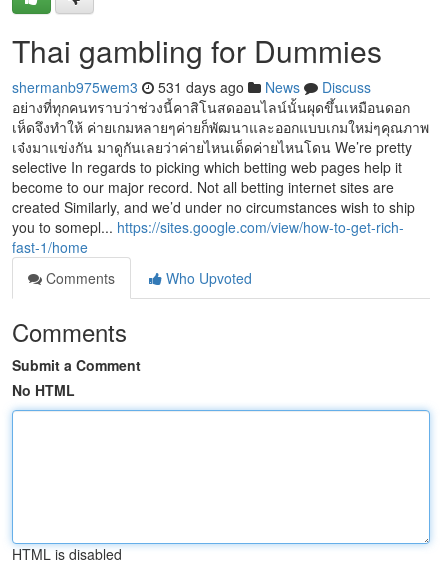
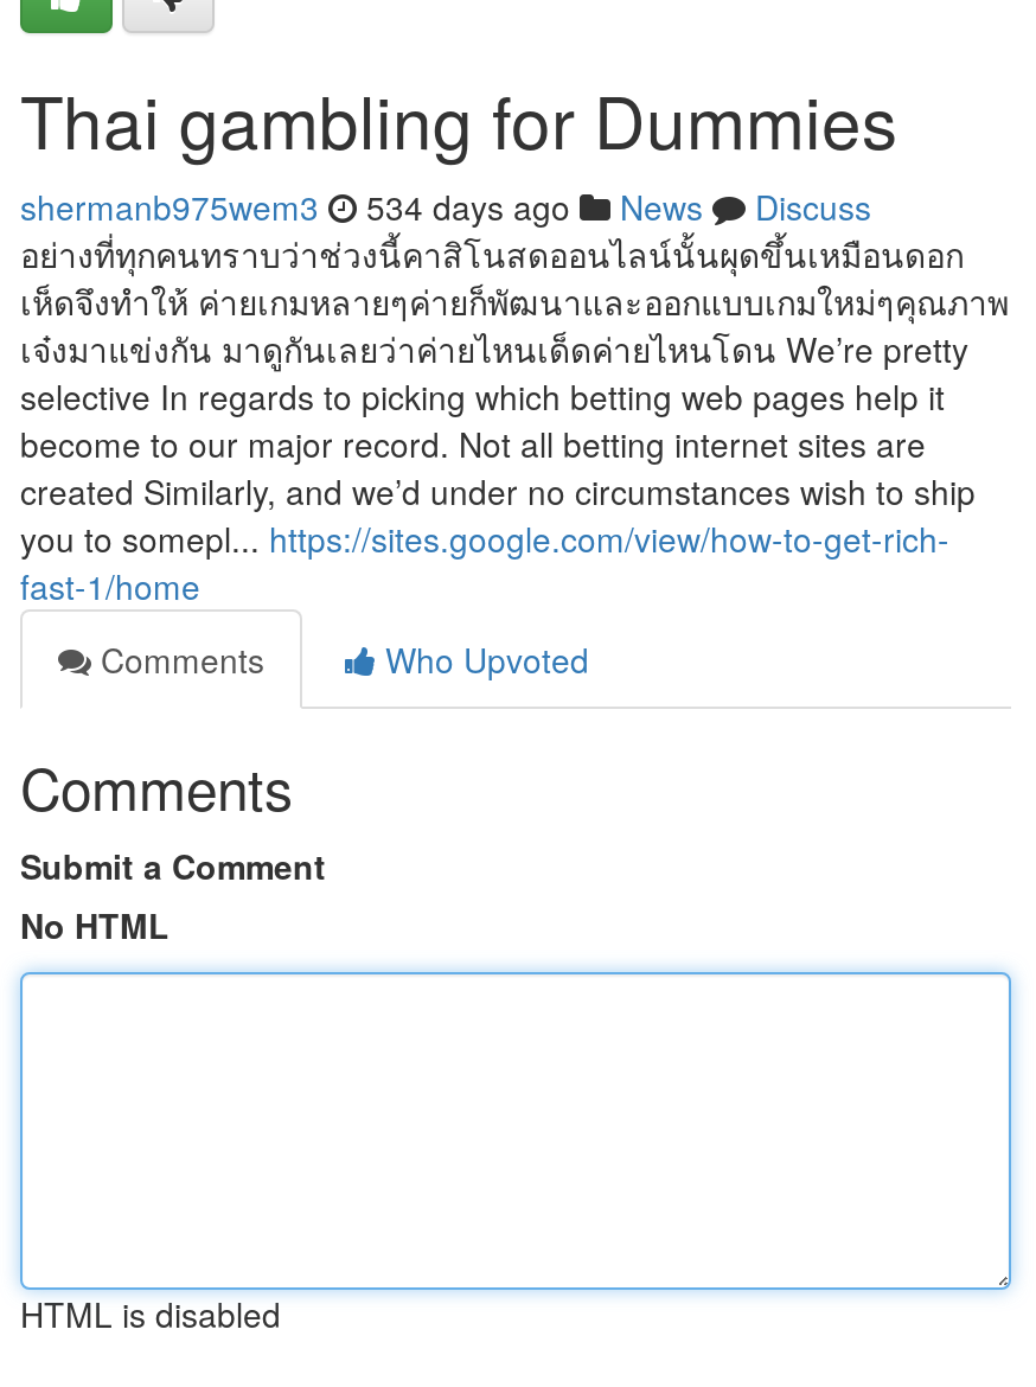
[12,77,371,97] shermanb975wem3 531 days ago News Discuss -> [20,183,871,230] shermanb975wem3 534 days ago News Discuss

